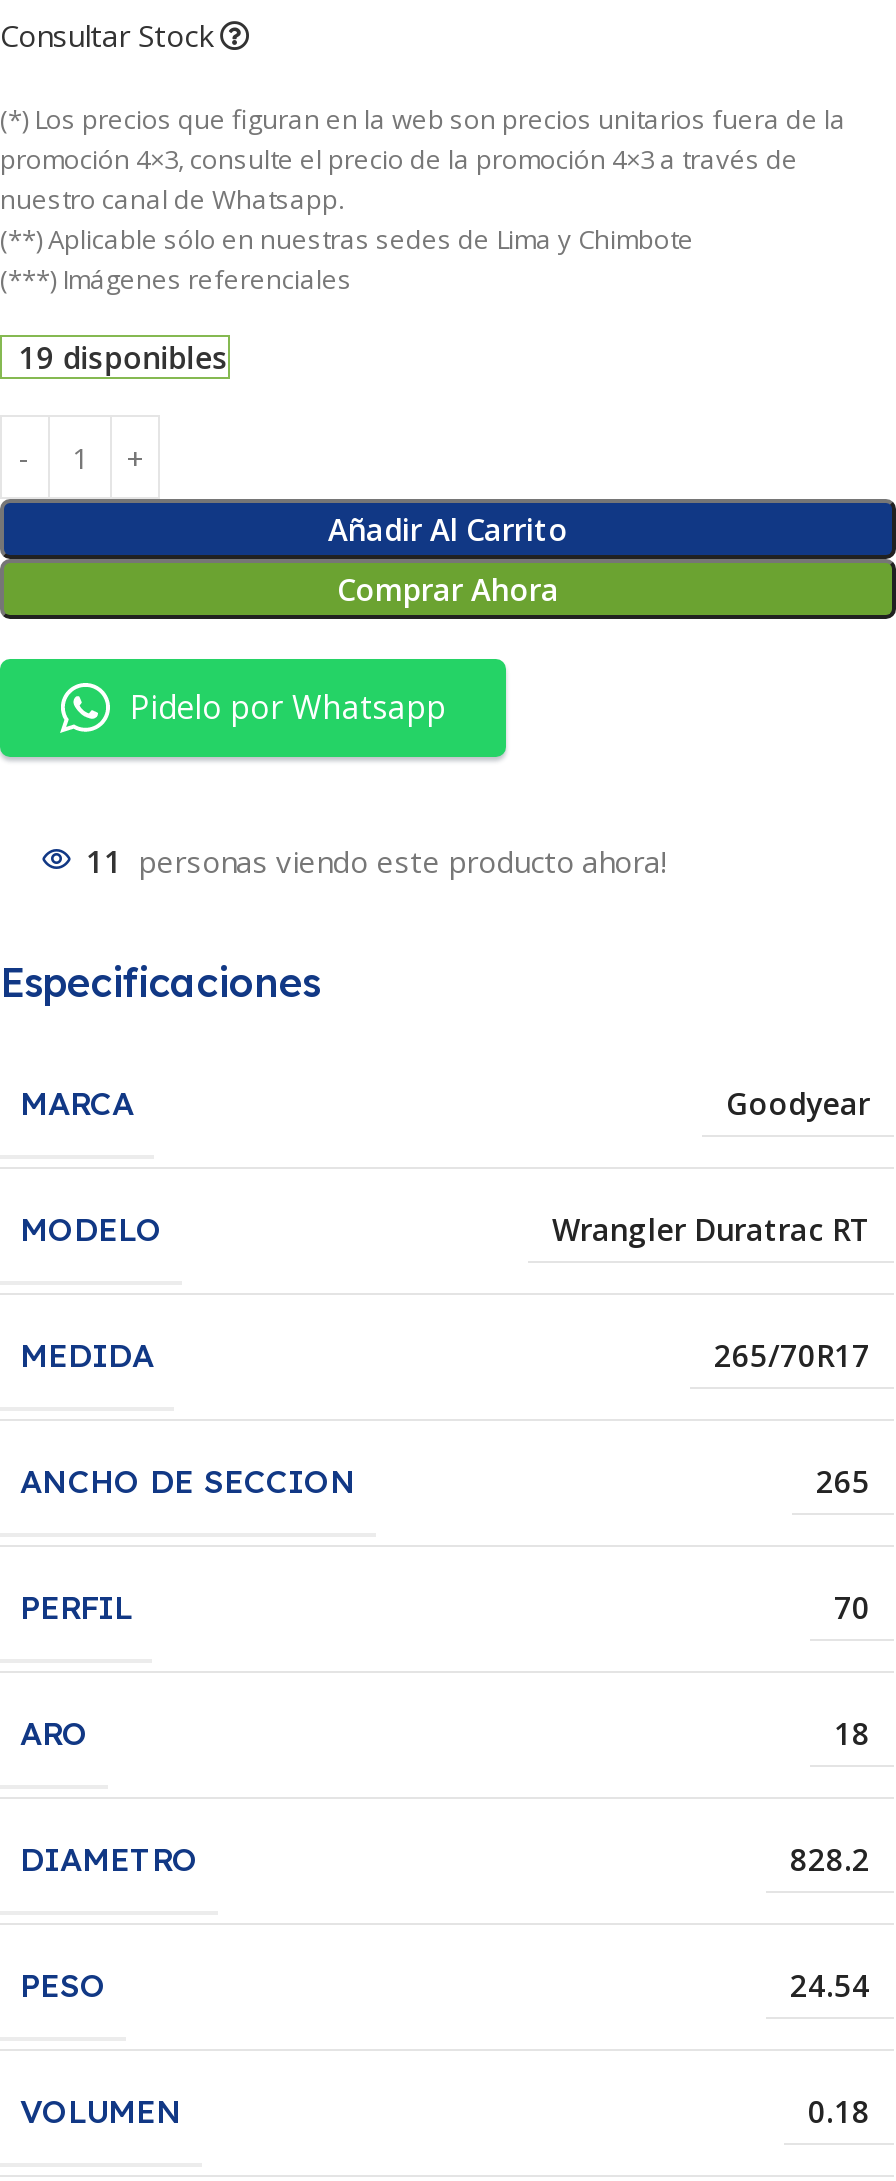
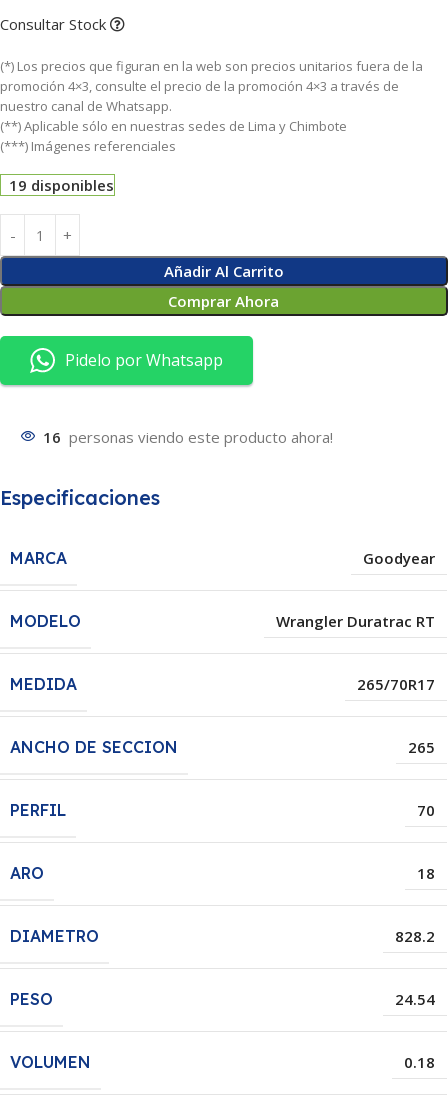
[86,842,666,882] 11 personas viendo este producto ahora! -> [43,427,333,447] 16 personas viendo este producto ahora!

